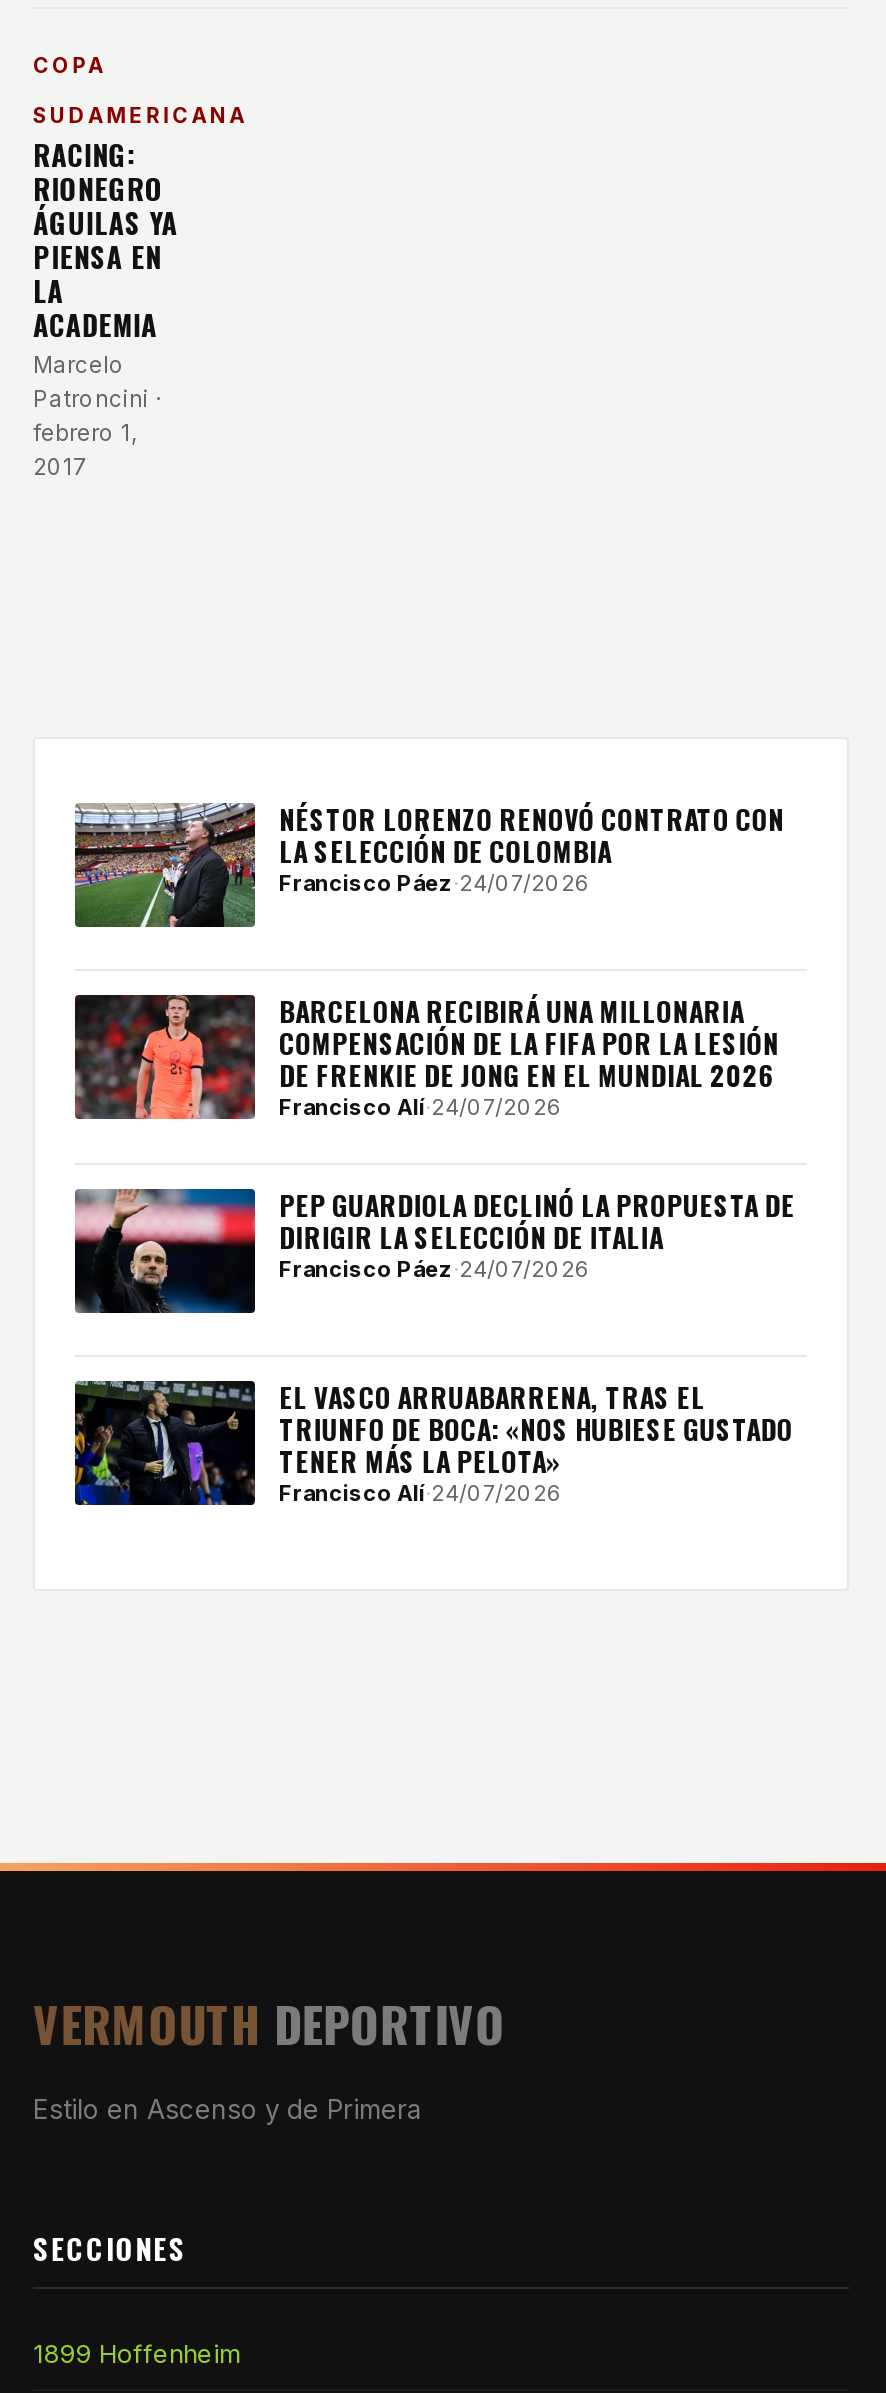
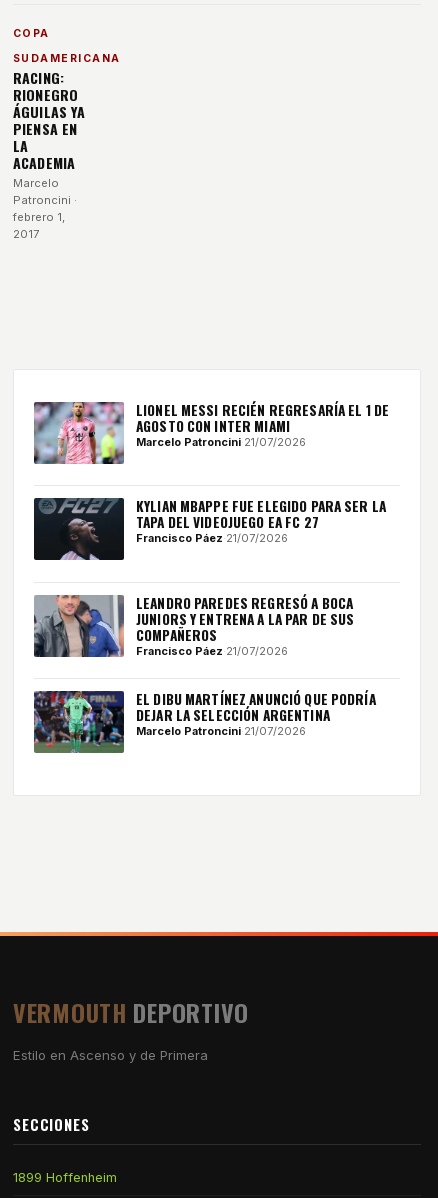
[75,798,784,929] [image] | NÉSTOR LORENZO RENOVÓ CONTRATO CON | LA SELECCIÓN DE COLOMBIA | Francisco Páez · 24/07/2026 -> [34,400,389,465] [image] | LIONEL MESSI RECIÉN REGRESARÍA EL 1 DE | AGOSTO CON INTER MIAMI | Marcelo Patroncini · 21/07/2026
[73,991,779,1121] [image] | BARCELONA RECIBIRÁ UNA MILLONARIA | COMPENSACIÓN DE LA FIFA POR LA LESIÓN | DE FRENKIE DE JONG EN EL MUNDIAL 2026 | Francisco Alí · 24/07/2026 -> [33,496,386,561] [image] | KYLIAN MBAPPE FUE ELEGIDO PARA SER LA | TAPA DEL VIDEOJUEGO EA FC 27 | Francisco Páez · 21/07/2026
[73,1185,795,1315] [image] | PEP GUARDIOLA DECLINÓ LA PROPUESTA DE | DIRIGIR LA SELECCIÓN DE ITALIA | Francisco Páez · 24/07/2026 -> [33,593,354,658] [image] | LEANDRO PAREDES REGRESÓ A BOCA | JUNIORS Y ENTRENA A LA PAR DE SUS | COMPAÑEROS | Francisco Páez · 21/07/2026
[73,1378,793,1508] [image] | EL VASCO ARRUABARRENA, TRAS EL | TRIUNFO DE BOCA: «NOS HUBIESE GUSTADO | TENER MÁS LA PELOTA» | Francisco Alí · 24/07/2026 -> [33,689,376,754] [image] | EL DIBU MARTÍNEZ ANUNCIÓ QUE PODRÍA | DEJAR LA SELECCIÓN ARGENTINA | Marcelo Patroncini · 21/07/2026

